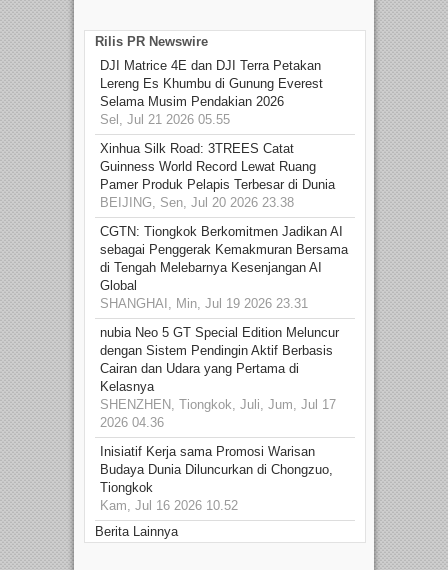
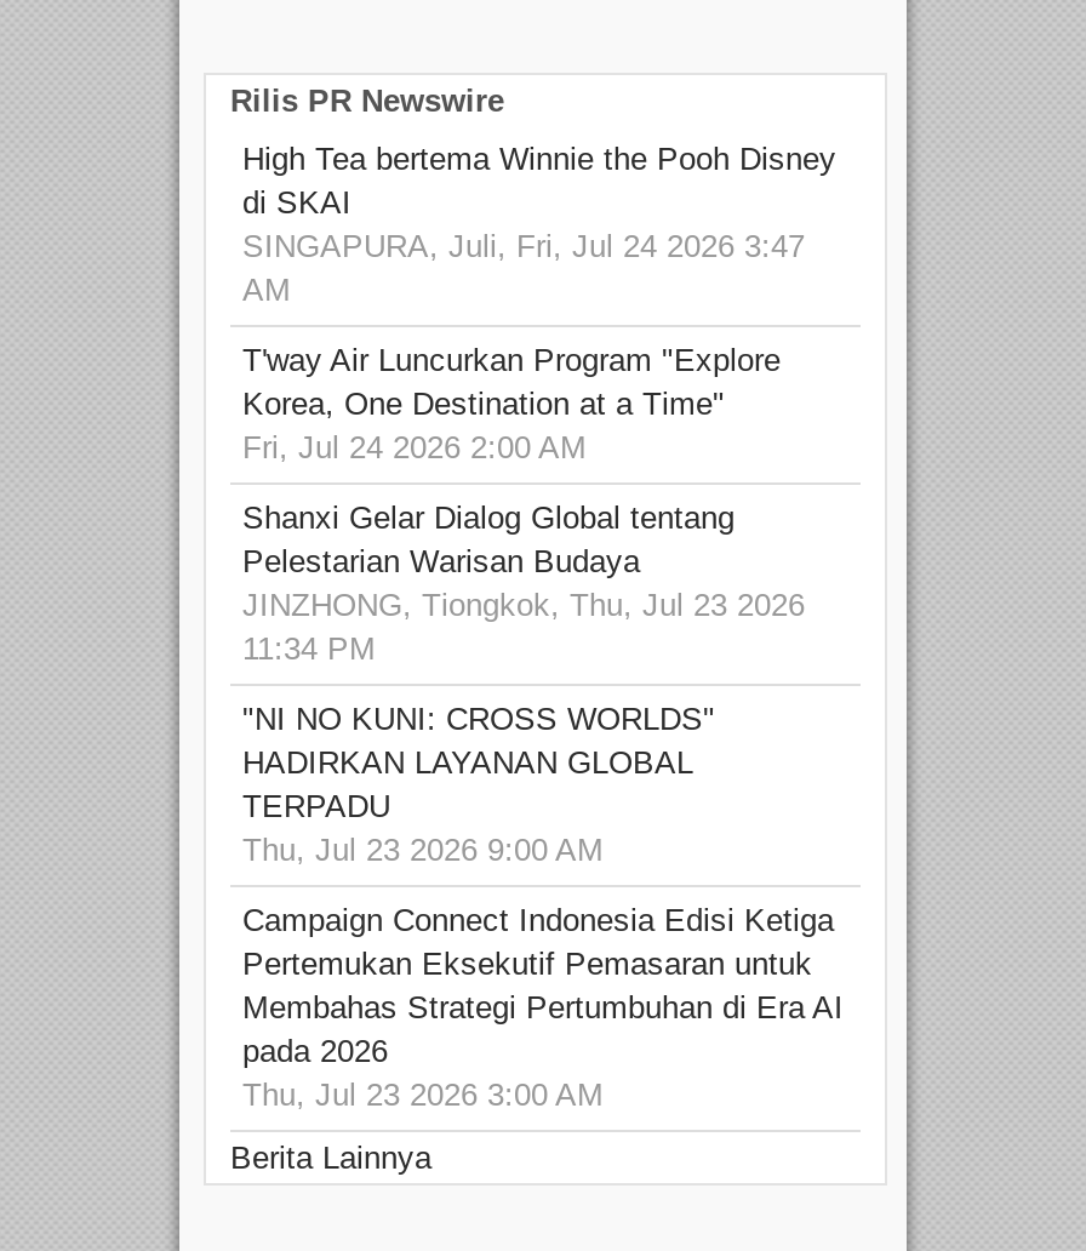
[100,58,323,127] DJI Matrice 4E dan DJI Terra Petakan | Lereng Es Khumbu di Gunung Everest | Selama Musim Pendakian 2026 | Sel, Jul 21 2026 05.55 -> [242,142,836,309] High Tea bertema Winnie the Pooh Disney | di SKAI | SINGAPURA, Juli, Fri, Jul 24 2026 3:47 | AM
[100,141,335,210] Xinhua Silk Road: 3TREES Catat | Guinness World Record Lewat Ruang | Pamer Produk Pelapis Terbesar di Dunia | BEIJING, Sen, Jul 20 2026 23.38 -> [242,343,781,466] T'way Air Luncurkan Program "Explore | Korea, One Destination at a Time" | Fri, Jul 24 2026 2:00 AM
[100,224,348,311] CGTN: Tiongkok Berkomitmen Jadikan AI | sebagai Penggerak Kemakmuran Bersama | di Tengah Melebarnya Kesenjangan AI | Global | SHANGHAI, Min, Jul 19 2026 23.31 -> [242,500,805,668] Shanxi Gelar Dialog Global tentang | Pelestarian Warisan Budaya | JINZHONG, Tiongkok, Thu, Jul 23 2026 | 11:34 PM
[100,325,339,430] nubia Neo 5 GT Special Edition Meluncur | dengan Sistem Pendingin Aktif Berbasis | Cairan dan Udara yang Pertama di | Kelasnya | SHENZHEN, Tiongkok, Juli, Jum, Jul 17 | 2026 04.36 -> [242,702,715,869] "NI NO KUNI: CROSS WORLDS" | HADIRKAN LAYANAN GLOBAL | TERPADU | Thu, Jul 23 2026 9:00 AM
[100,444,333,513] Inisiatif Kerja sama Promosi Warisan | Budaya Dunia Diluncurkan di Chongzuo, | Tiongkok | Kam, Jul 16 2026 10.52 -> [242,903,844,1114] Campaign Connect Indonesia Edisi Ketiga | Pertemukan Eksekutif Pemasaran untuk | Membahas Strategi Pertumbuhan di Era AI | pada 2026 | Thu, Jul 23 2026 3:00 AM

